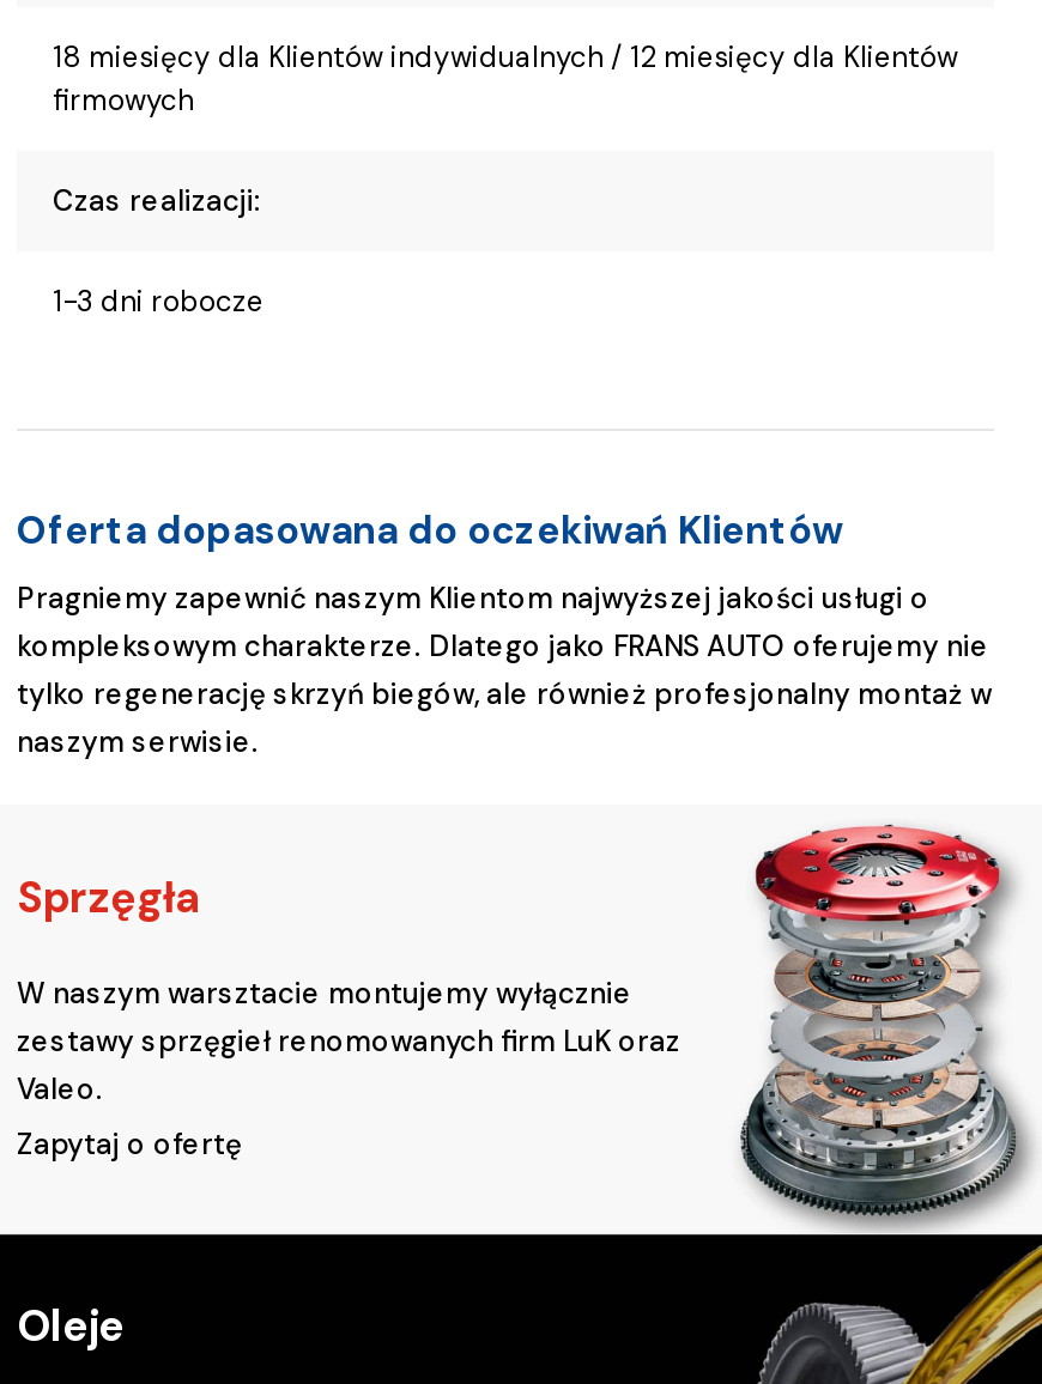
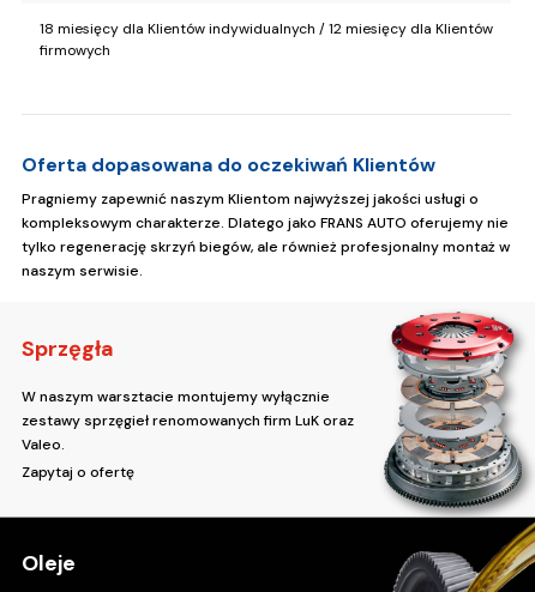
[53,182,263,321] Czas realizacji: | 1-3 dni robocze -> none

